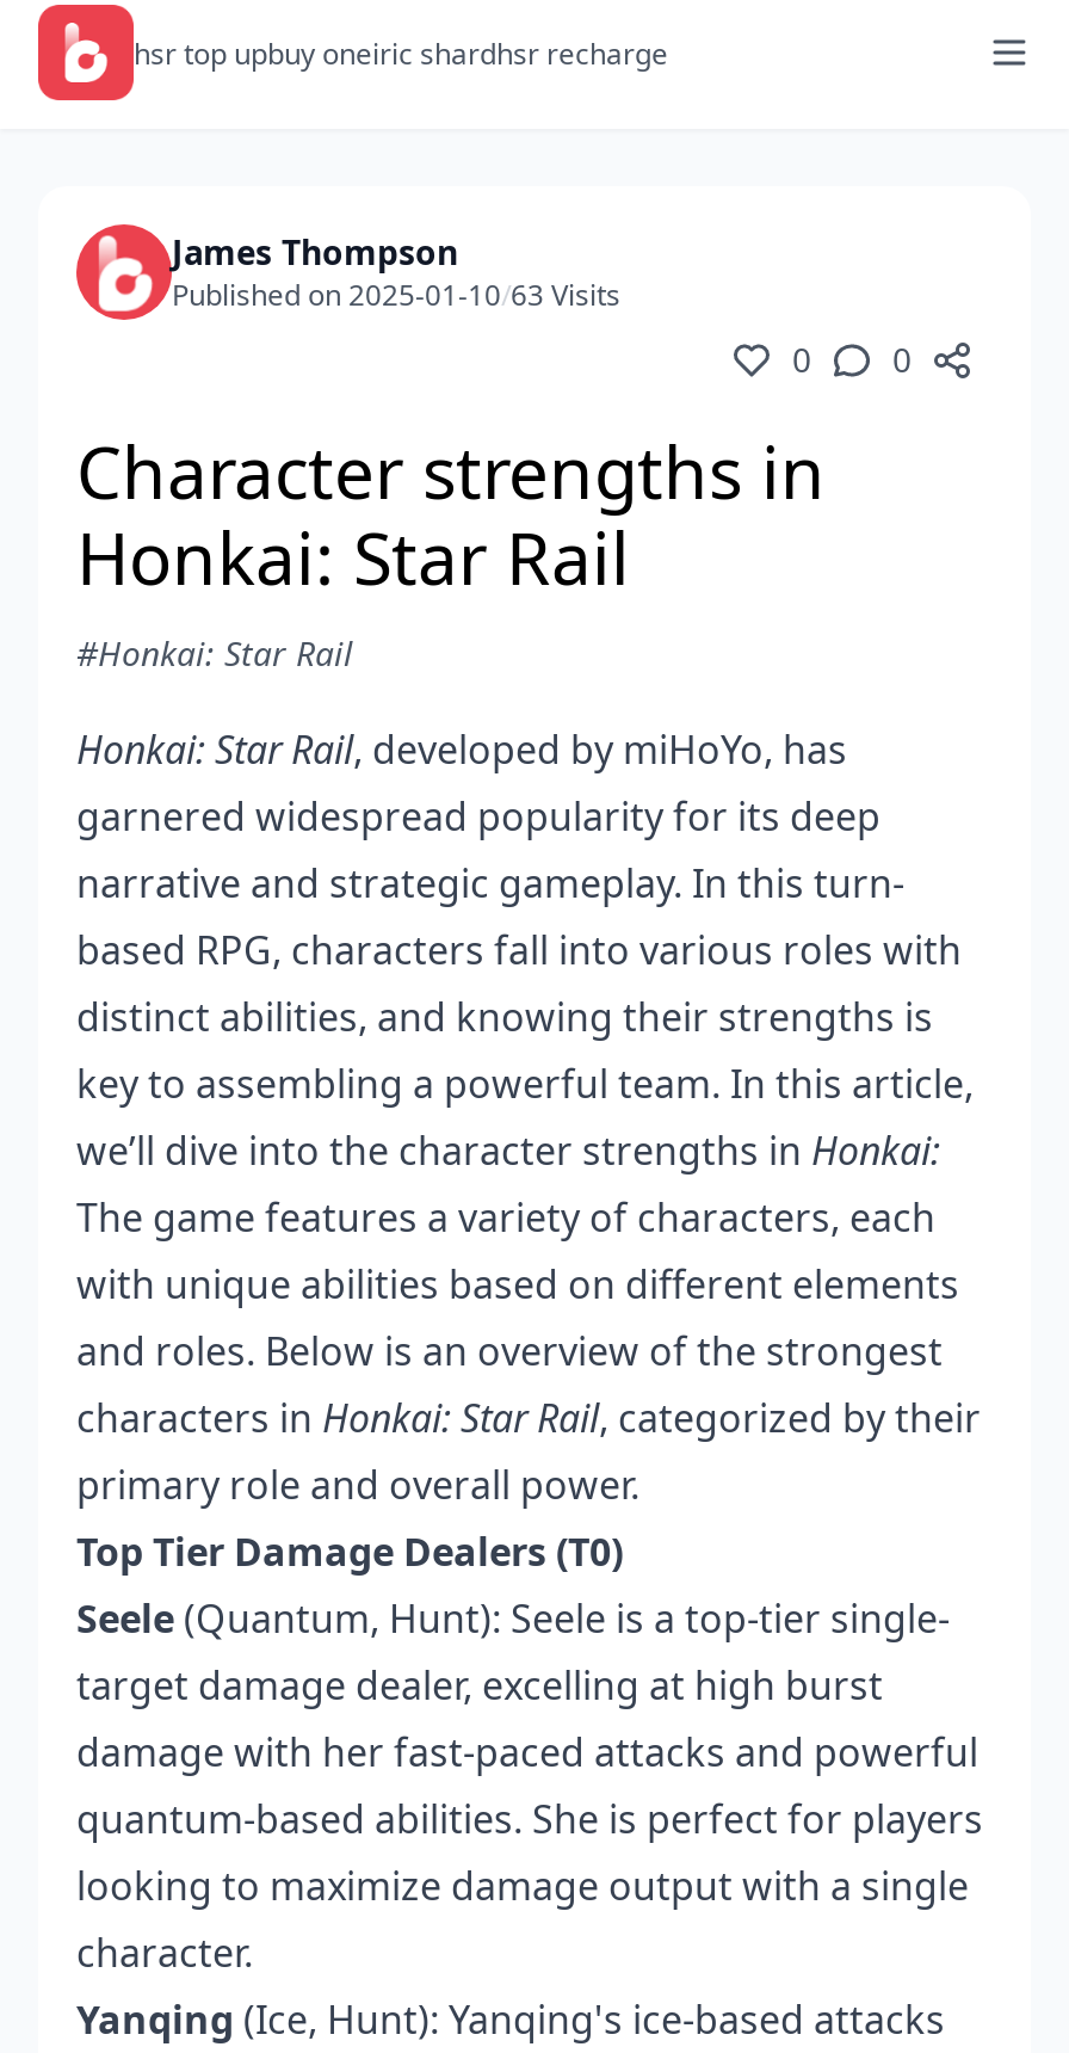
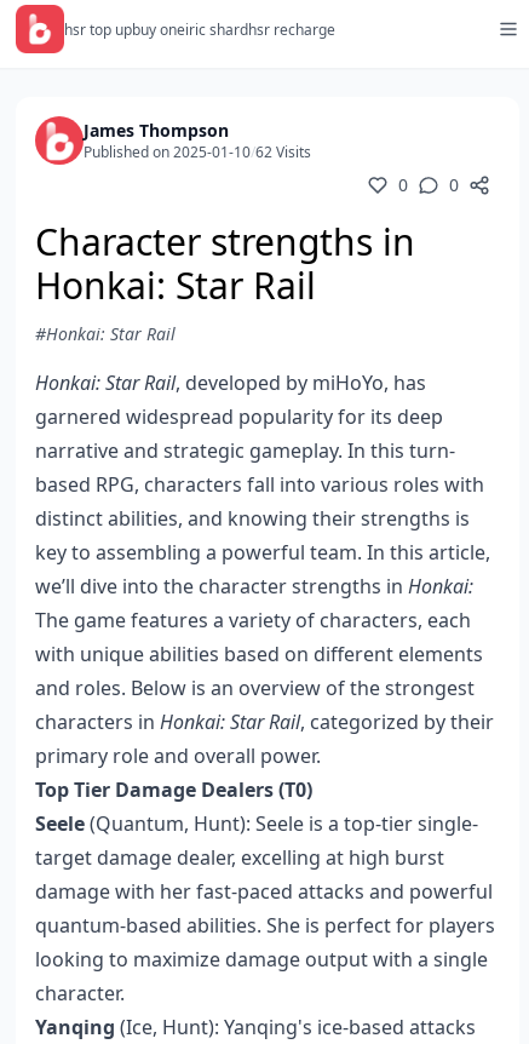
[172,275,620,315] Published on 2025-01-10 / 63 Visits -> [84,142,311,162] Published on 2025-01-10 / 62 Visits

